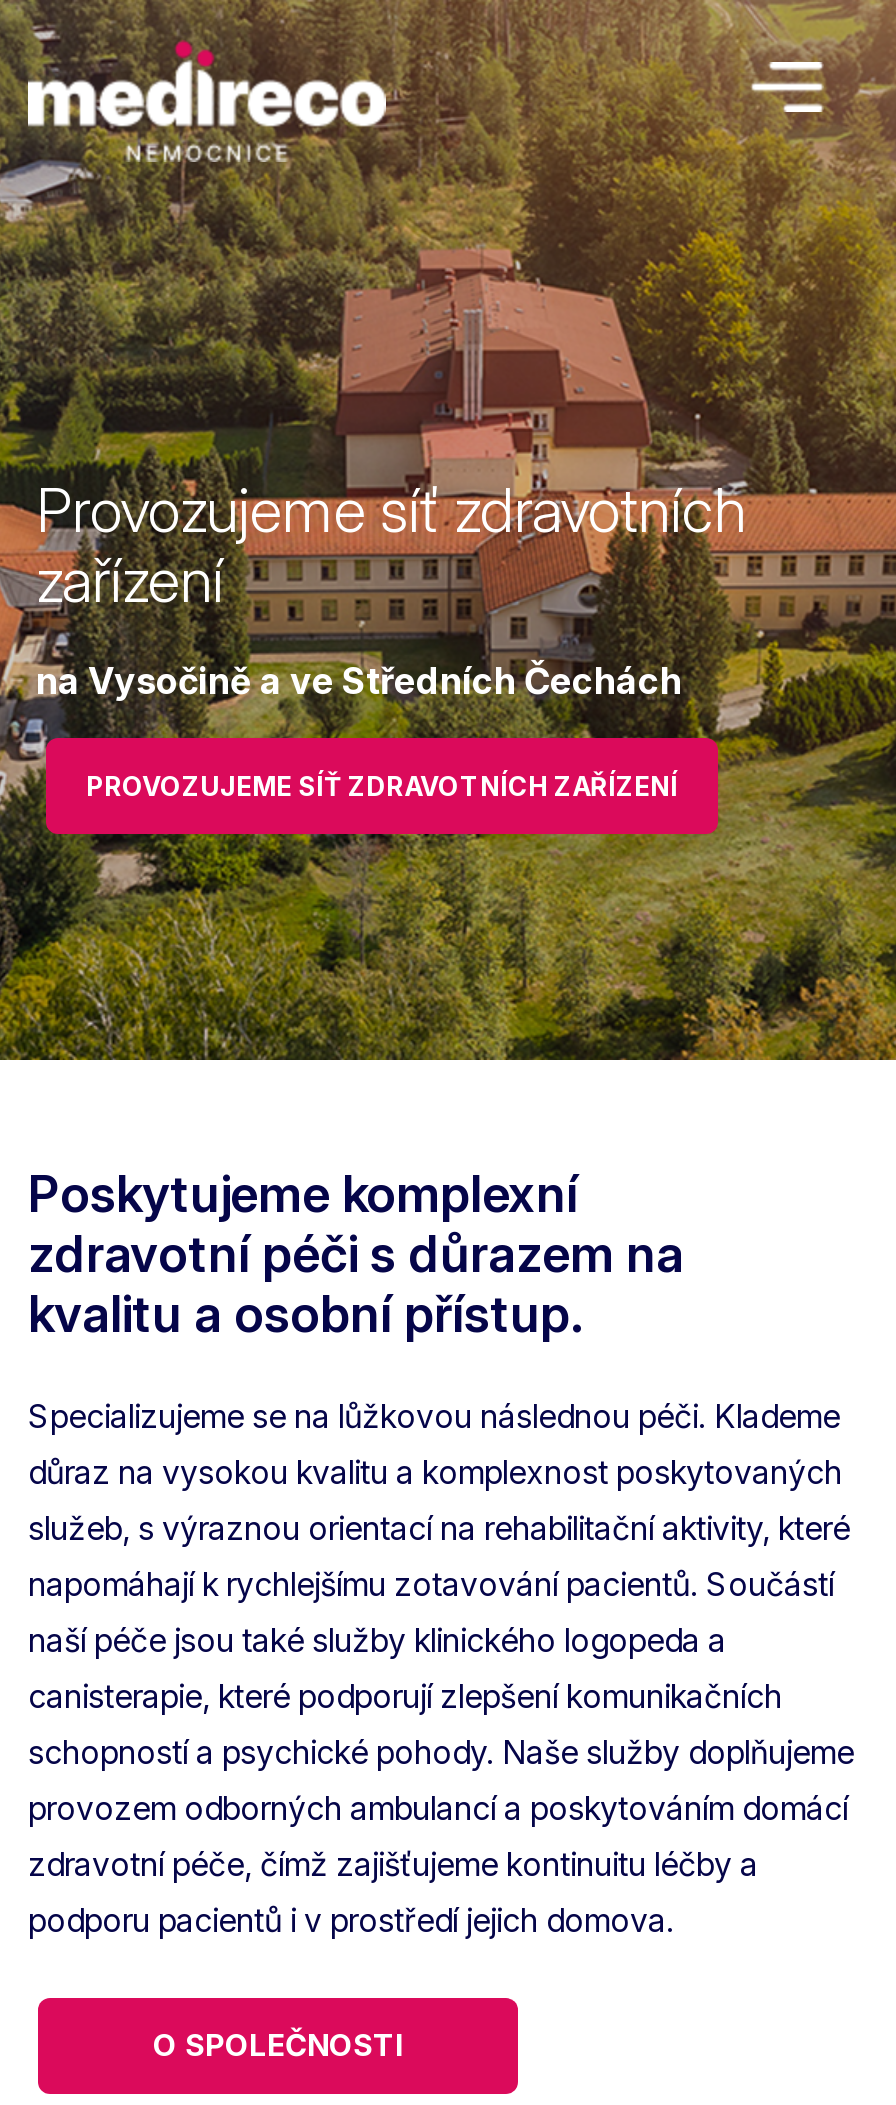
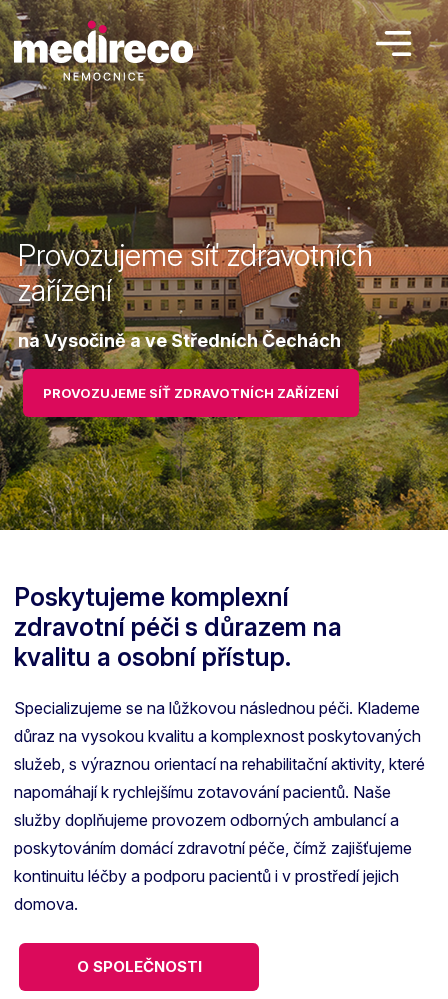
[28,1564,854,1940] napomáhají k rychlejšímu zotavování pacientů. Součástí | naší péče jsou také služby klinického logopeda a | canisterapie, které podporují zlepšení komunikačních | schopností a psychické pohody. Naše služby doplňujeme | provozem odborných ambulancí a poskytováním domácí | zdravotní péče, čímž zajišťujeme kontinuitu léčby a | podporu pacientů i v prostředí jejich domova. -> [14,782,412,914] napomáhají k rychlejšímu zotavování pacientů. Naše | služby doplňujeme provozem odborných ambulancí a | poskytováním domácí zdravotní péče, čímž zajišťujeme | kontinuitu léčby a podporu pacientů i v prostředí jejich | domova.

